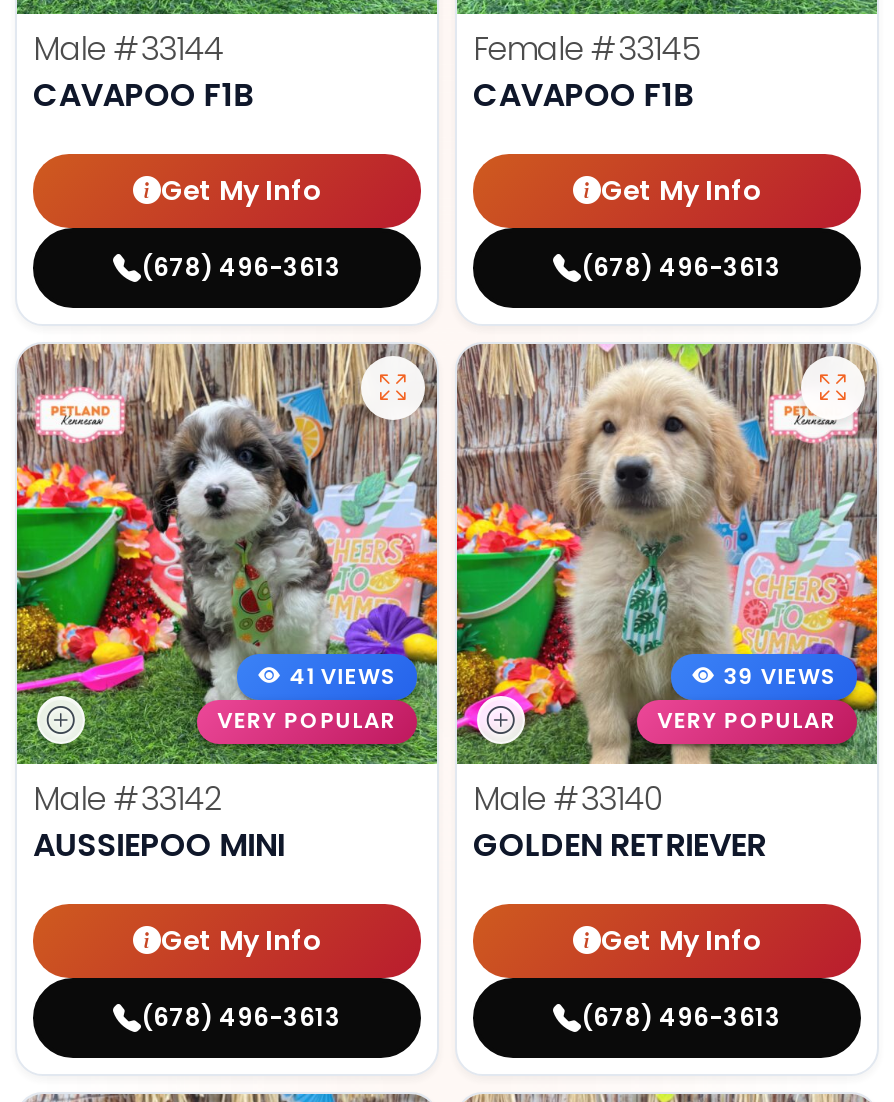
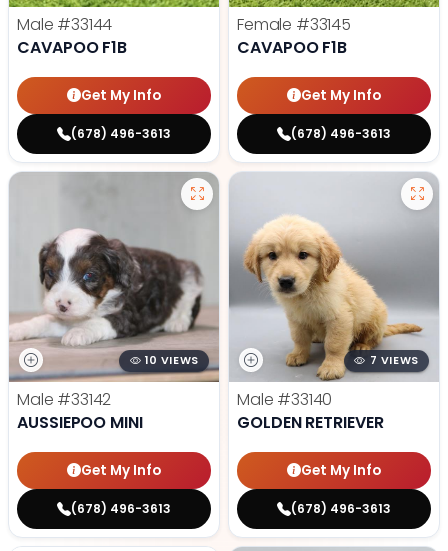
[15,344,439,766] [image] | 41 VIEWS | VERY POPULAR -> [9,172,219,382] [image] | 10 VIEWS
[455,342,879,764] [image] | 39 VIEWS | VERY POPULAR -> [228,172,440,382] [image] | 7 VIEWS

